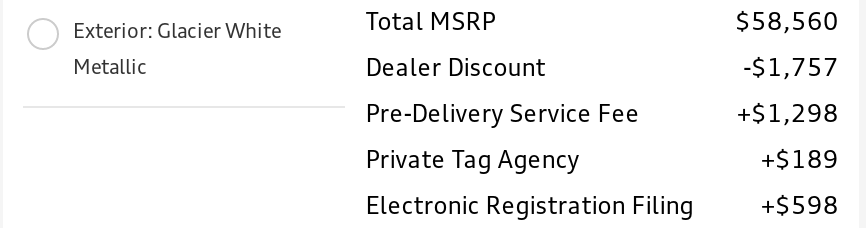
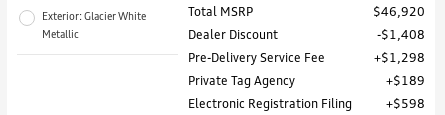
[735,12,839,36] $58,560 -> [373,7,425,19] $46,920
[751,58,839,82] $1,757 -> [381,30,425,42] $1,408

